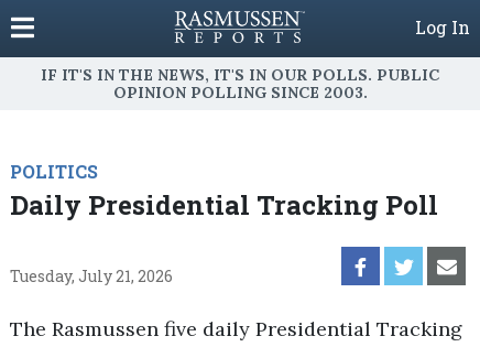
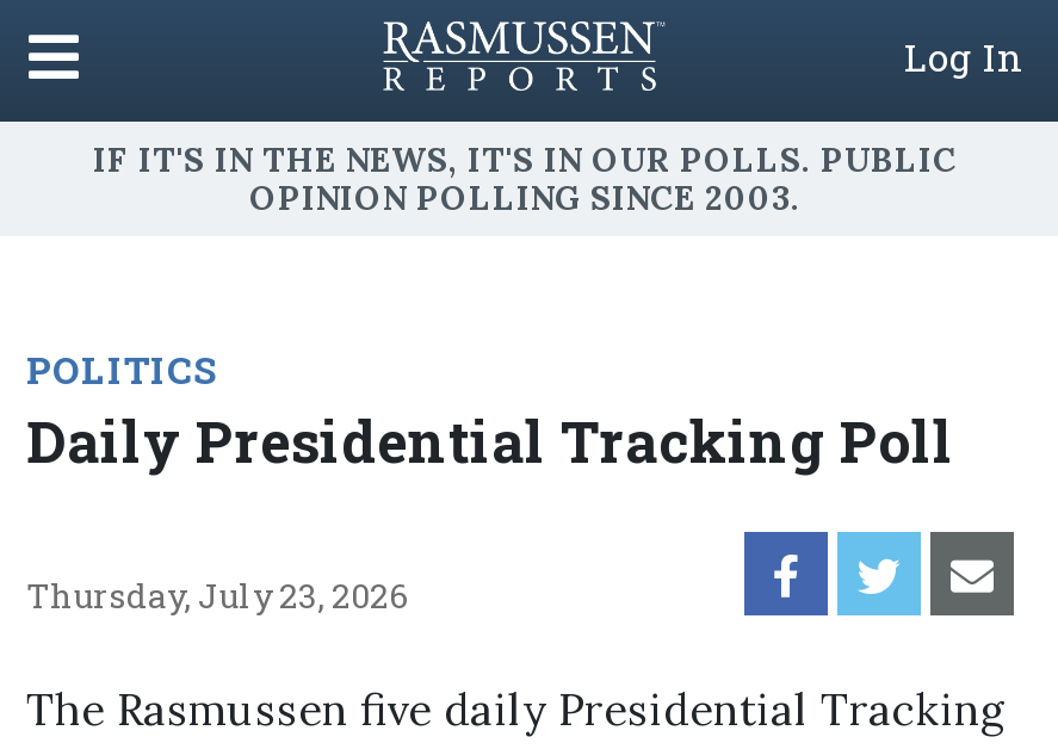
[10,265,173,286] Tuesday, July 21, 2026 -> [26,572,408,618] Thursday, July 23, 2026

